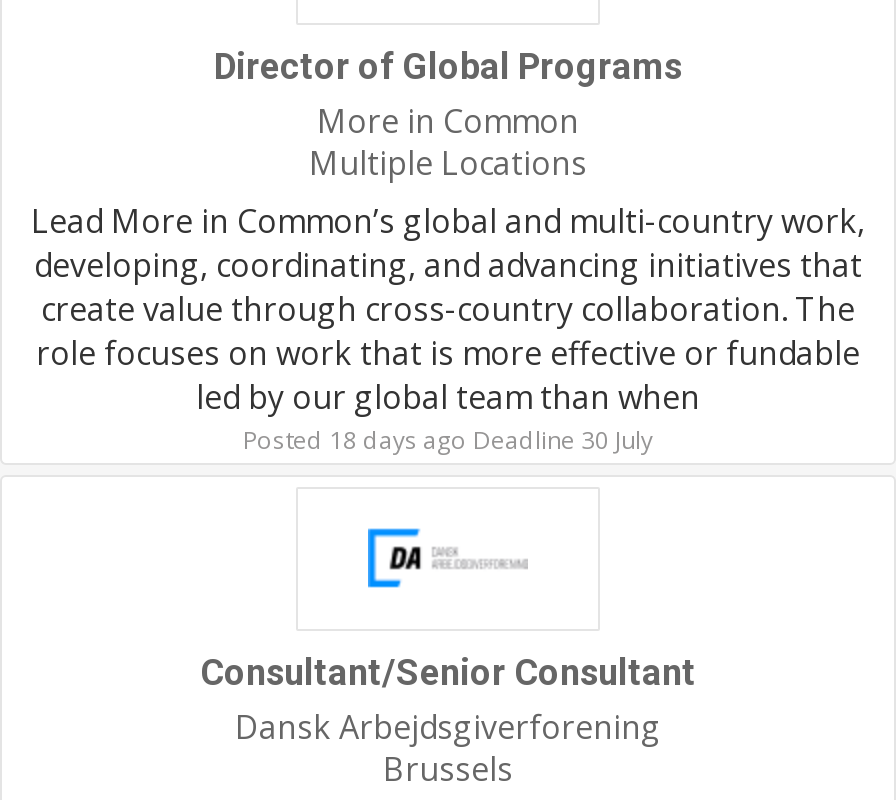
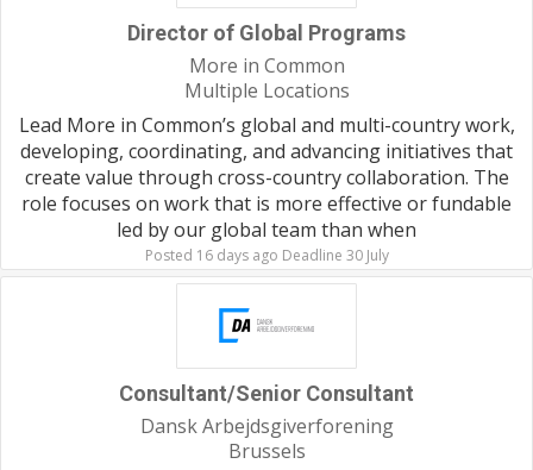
[243,423,653,457] Posted 18 days ago Deadline 30 July -> [145,245,388,265] Posted 16 days ago Deadline 30 July

